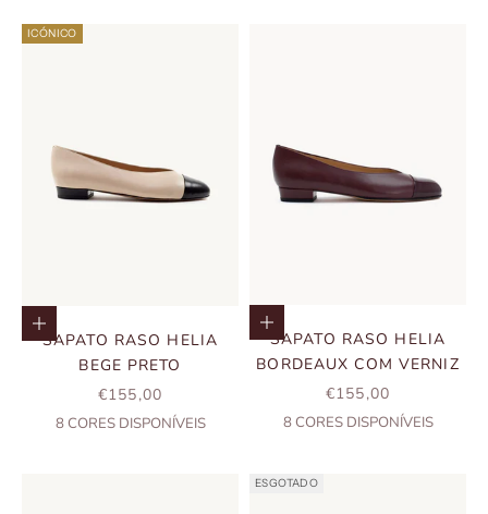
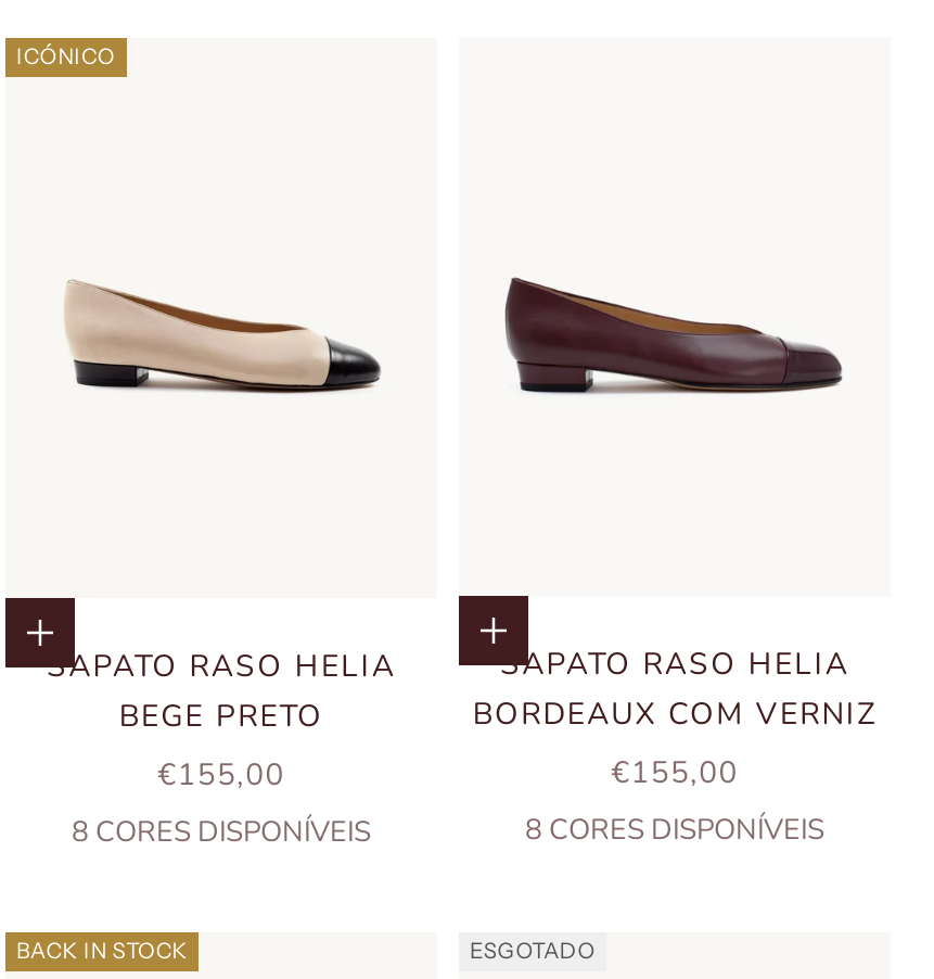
none -> [16,938,188,966] BACK IN STOCK

